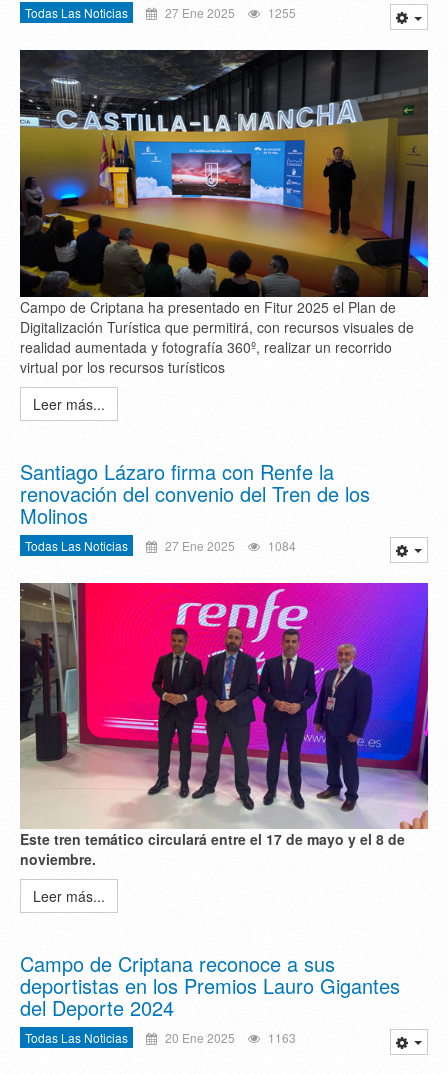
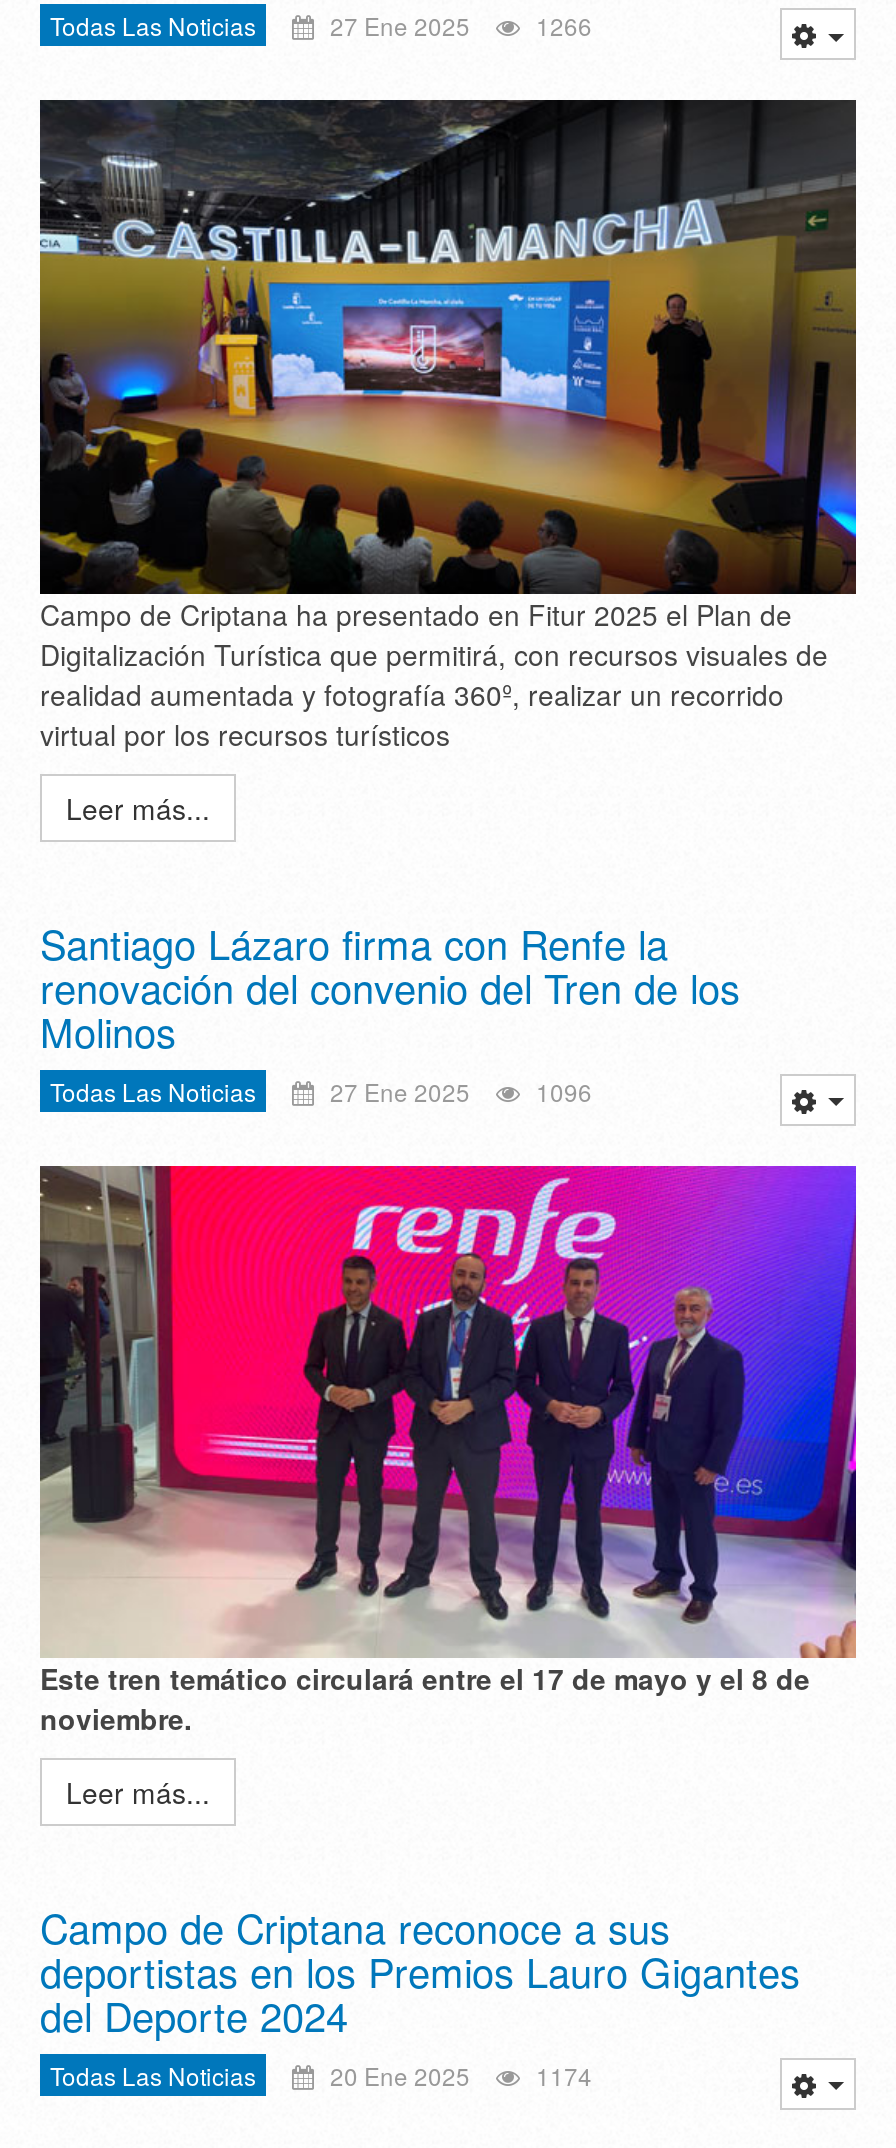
[25,4,296,21] Todas Las Noticias 27 Ene 2025 1255 -> [50,9,592,43] Todas Las Noticias 27 Ene 2025 1266
[25,537,296,554] Todas Las Noticias 27 Ene 2025 1084 -> [50,1073,592,1107] Todas Las Noticias 27 Ene 2025 1096
[25,1029,296,1046] Todas Las Noticias 20 Ene 2025 1163 -> [50,2058,592,2092] Todas Las Noticias 20 Ene 2025 1174

